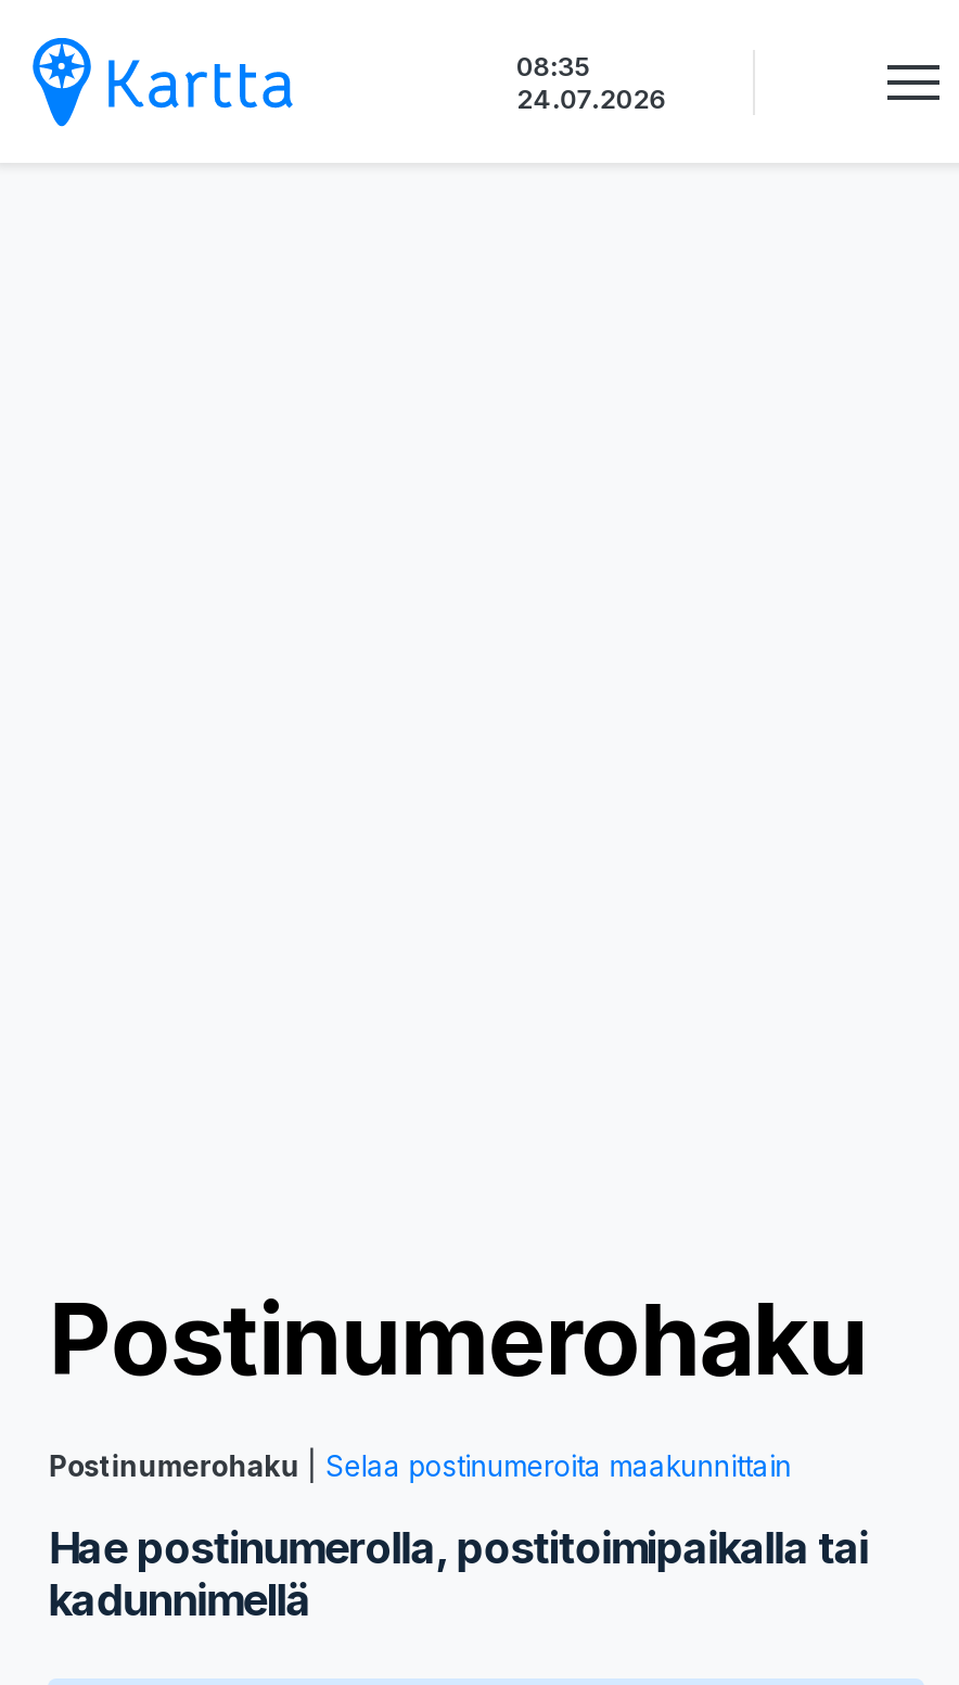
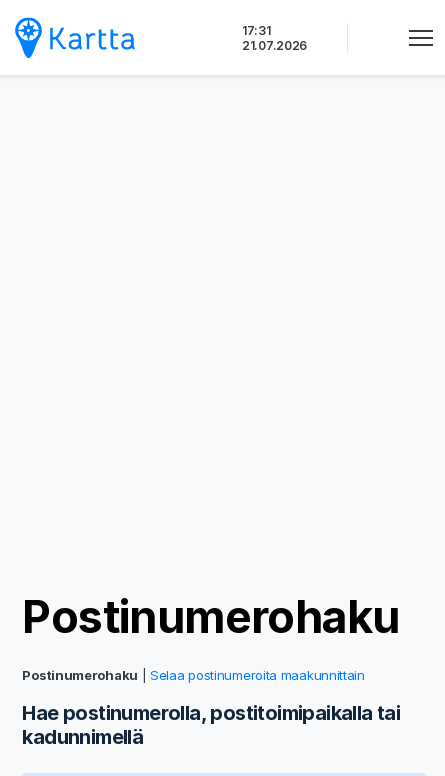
[516,49,589,81] 08:35 -> [242,22,270,37] 17:31
[516,81,666,114] 24.07.2026 -> [242,37,307,52] 21.07.2026

